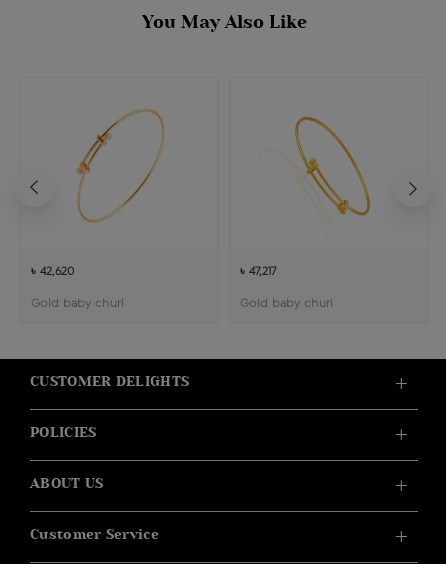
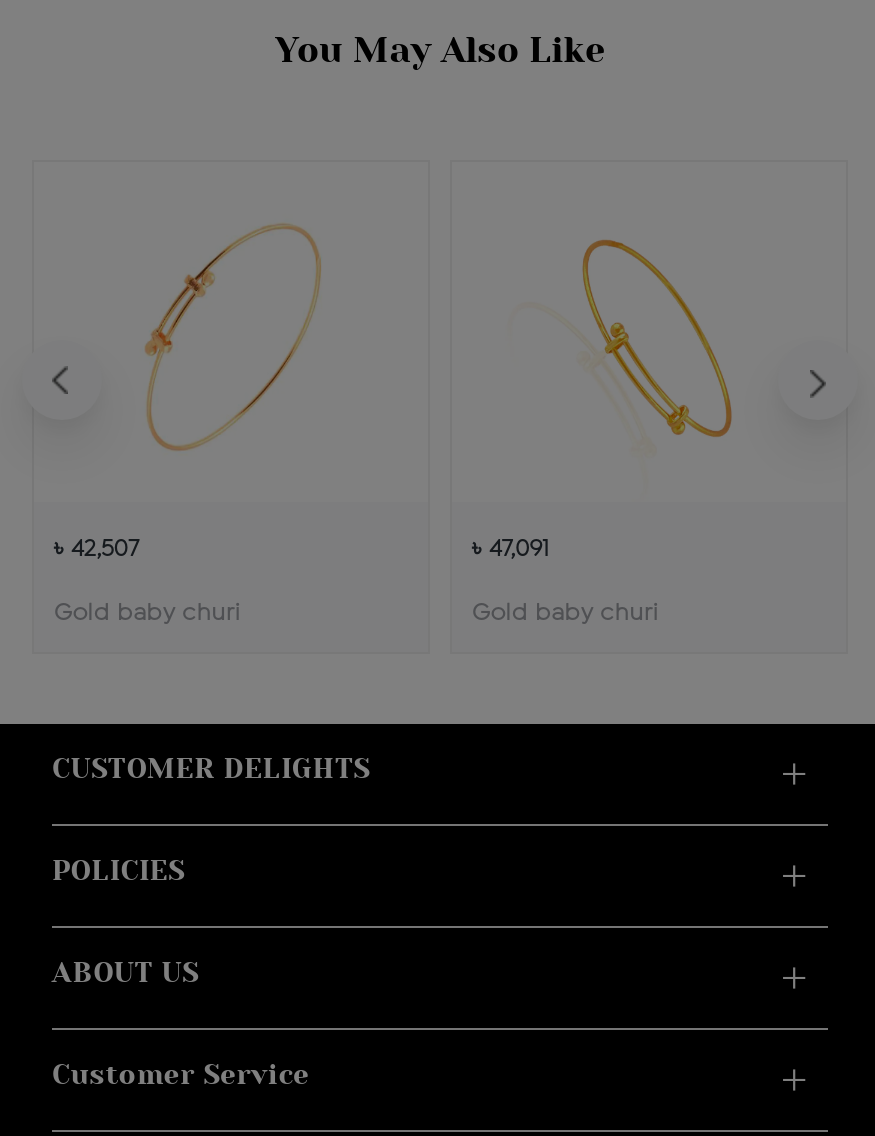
[31,267,74,277] ৳ 42,620 -> [54,540,139,560] ৳ 42,507
[240,267,276,277] ৳ 47,217 -> [472,540,549,560] ৳ 47,091

